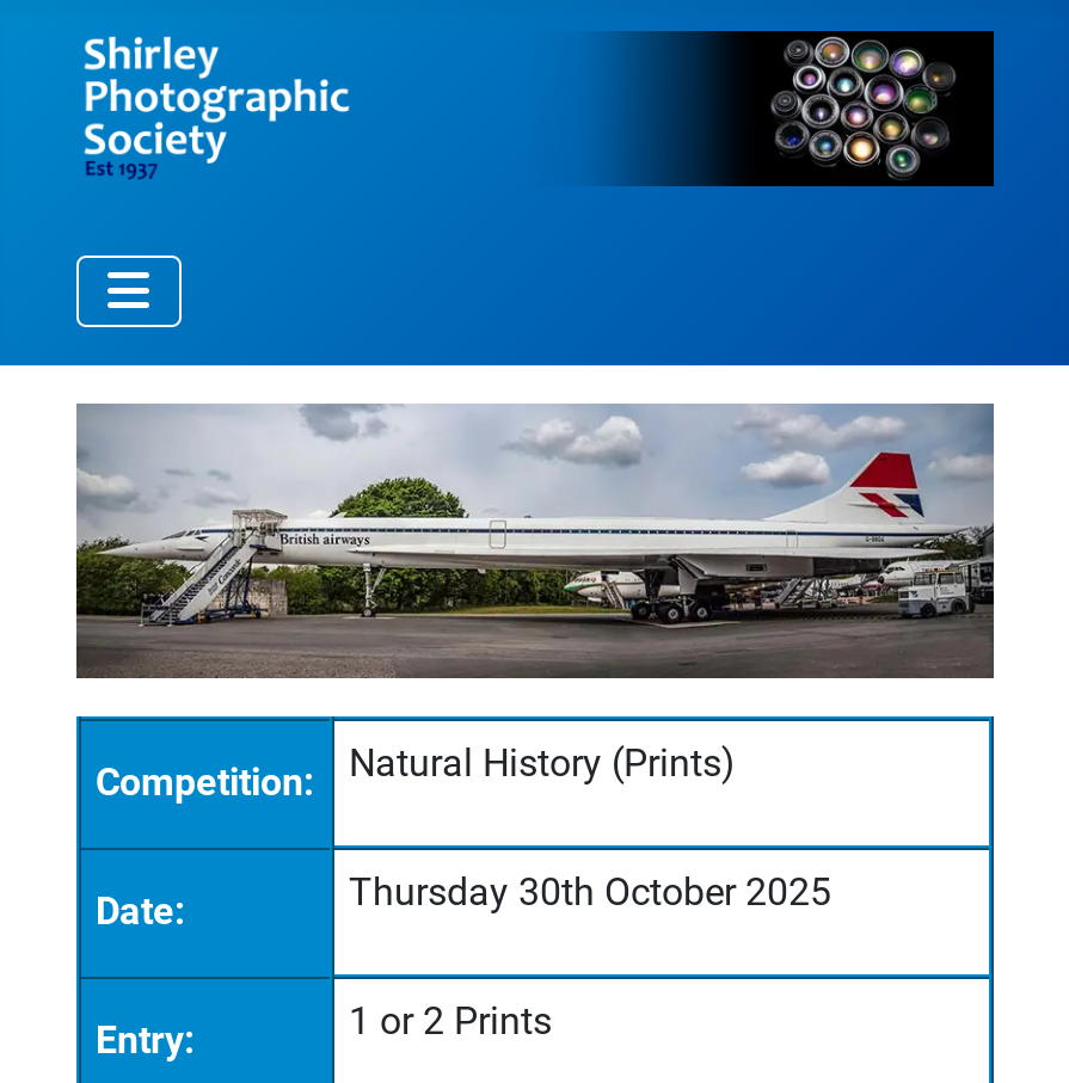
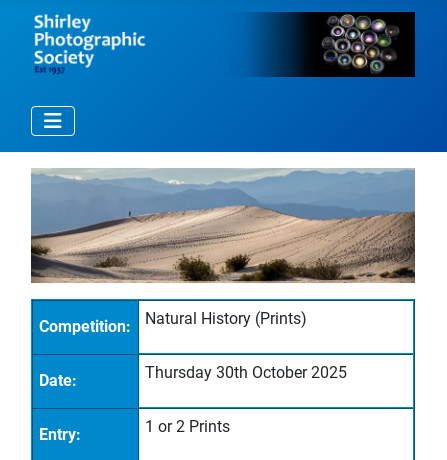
[74,404,994,681] [image] -> [30,169,415,284] [image]

